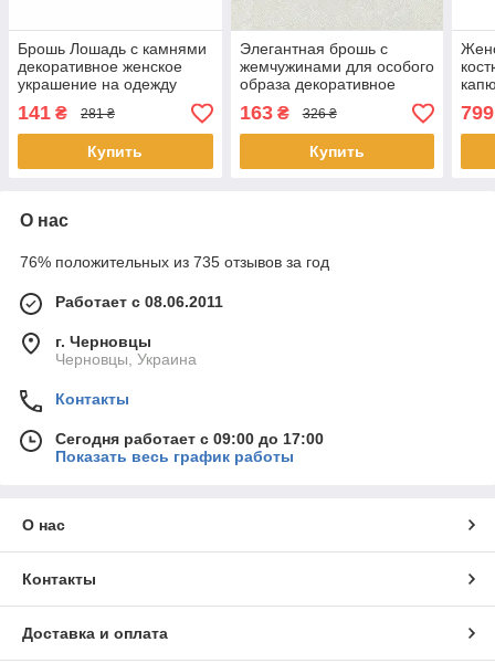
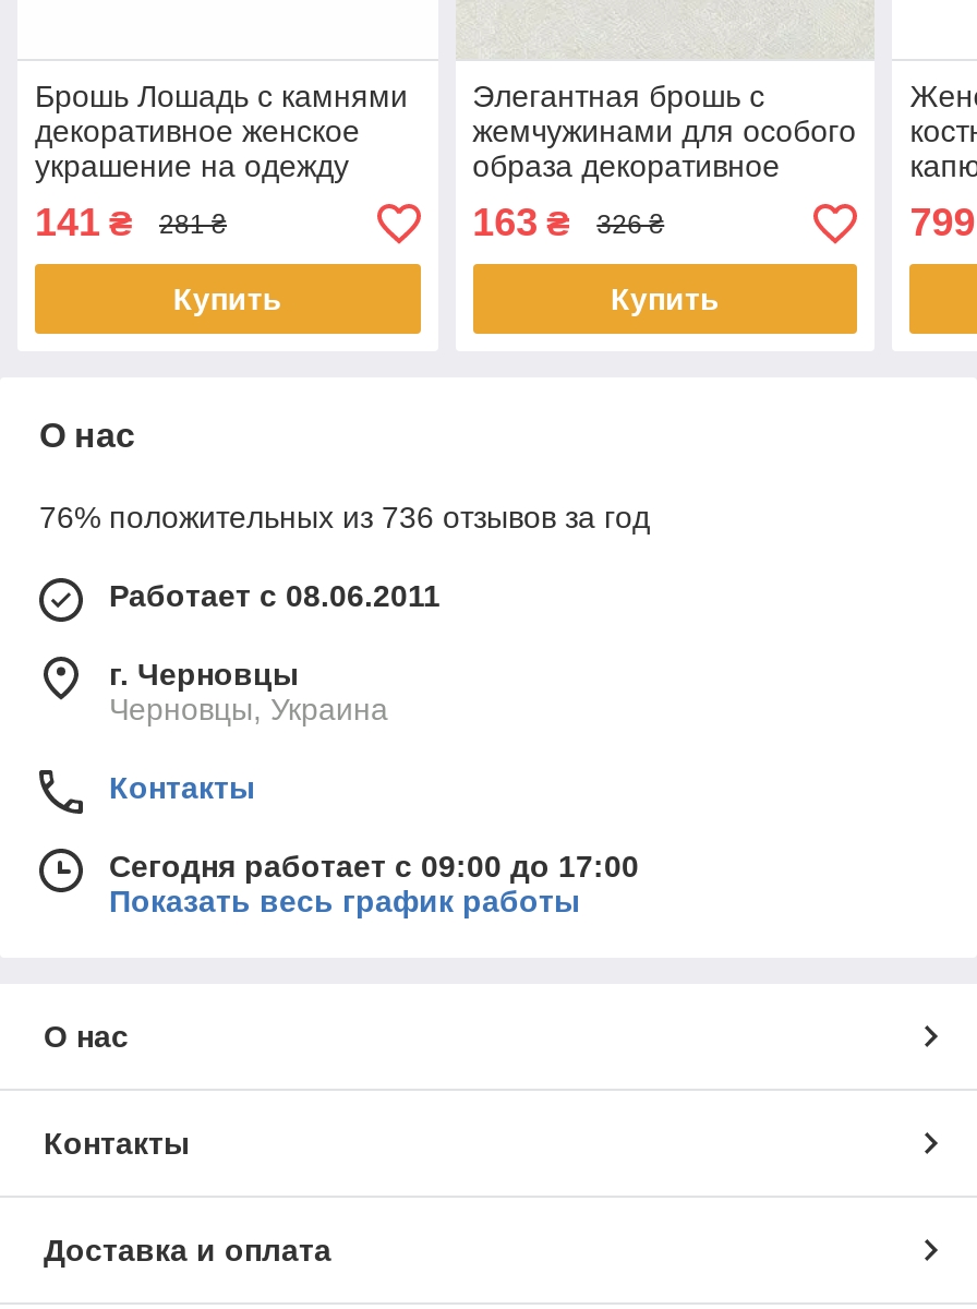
[20,254,329,271] 76% положительных из 735 отзывов за год -> [39,501,650,536] 76% положительных из 736 отзывов за год

